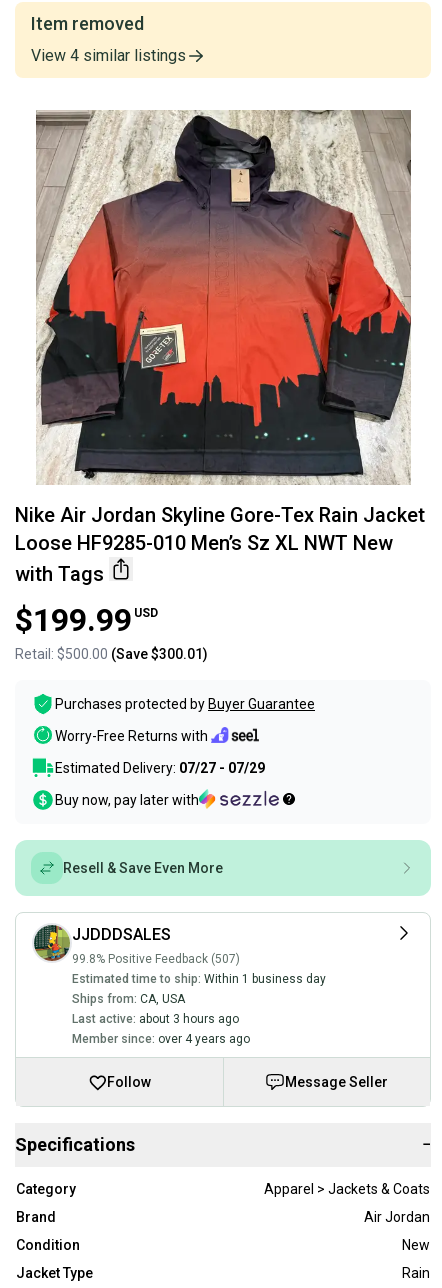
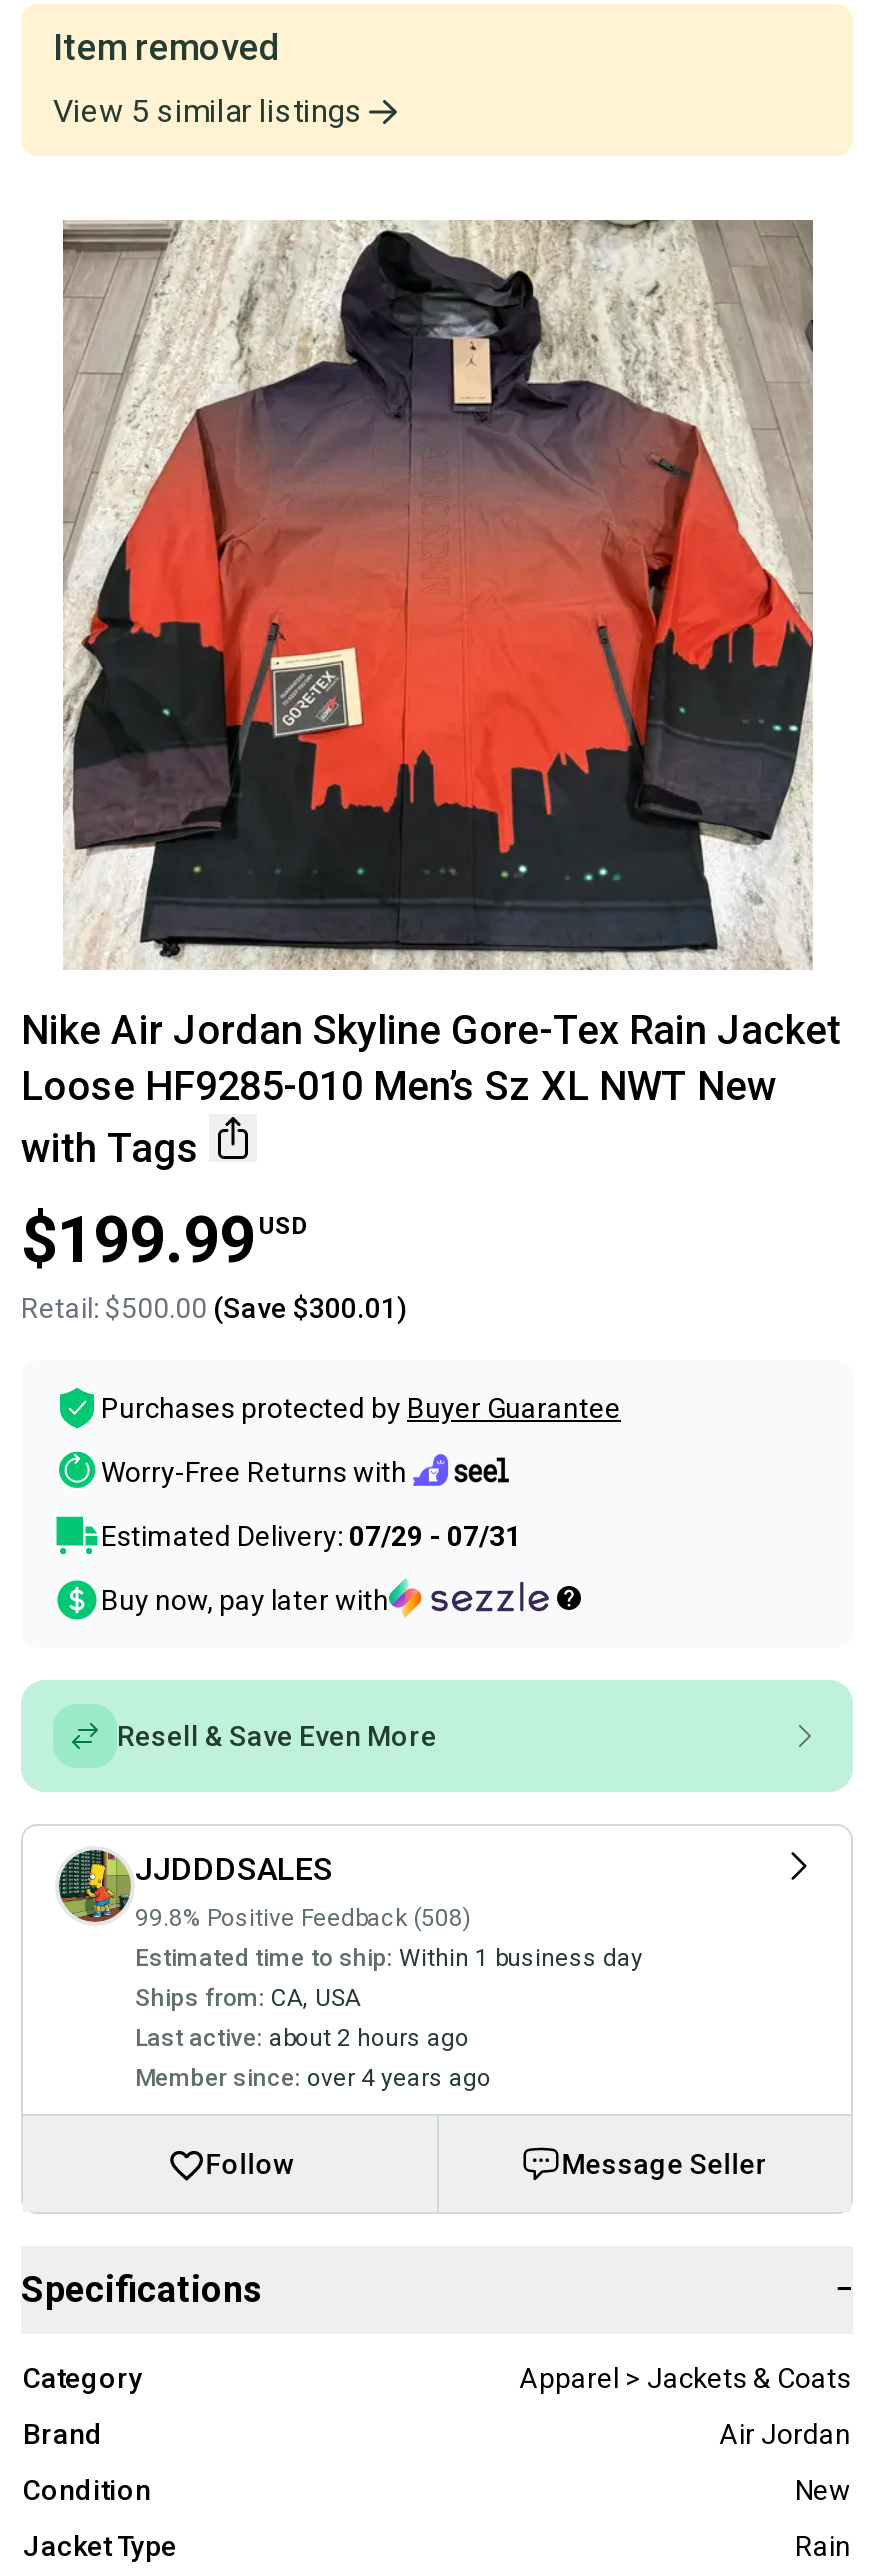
[31,46,186,65] View 4 similar listings -> [53,93,363,131] View 5 similar listings
[55,760,265,776] Estimated Delivery: 07/27 - 07/29 -> [101,1521,521,1553] Estimated Delivery: 07/29 - 07/31
[72,952,240,966] 99.8% Positive Feedback (507) -> [135,1905,471,1933] 99.8% Positive Feedback (508)
[72,1012,239,1026] Last active: about 3 hours ago -> [135,2025,469,2053] Last active: about 2 hours ago

